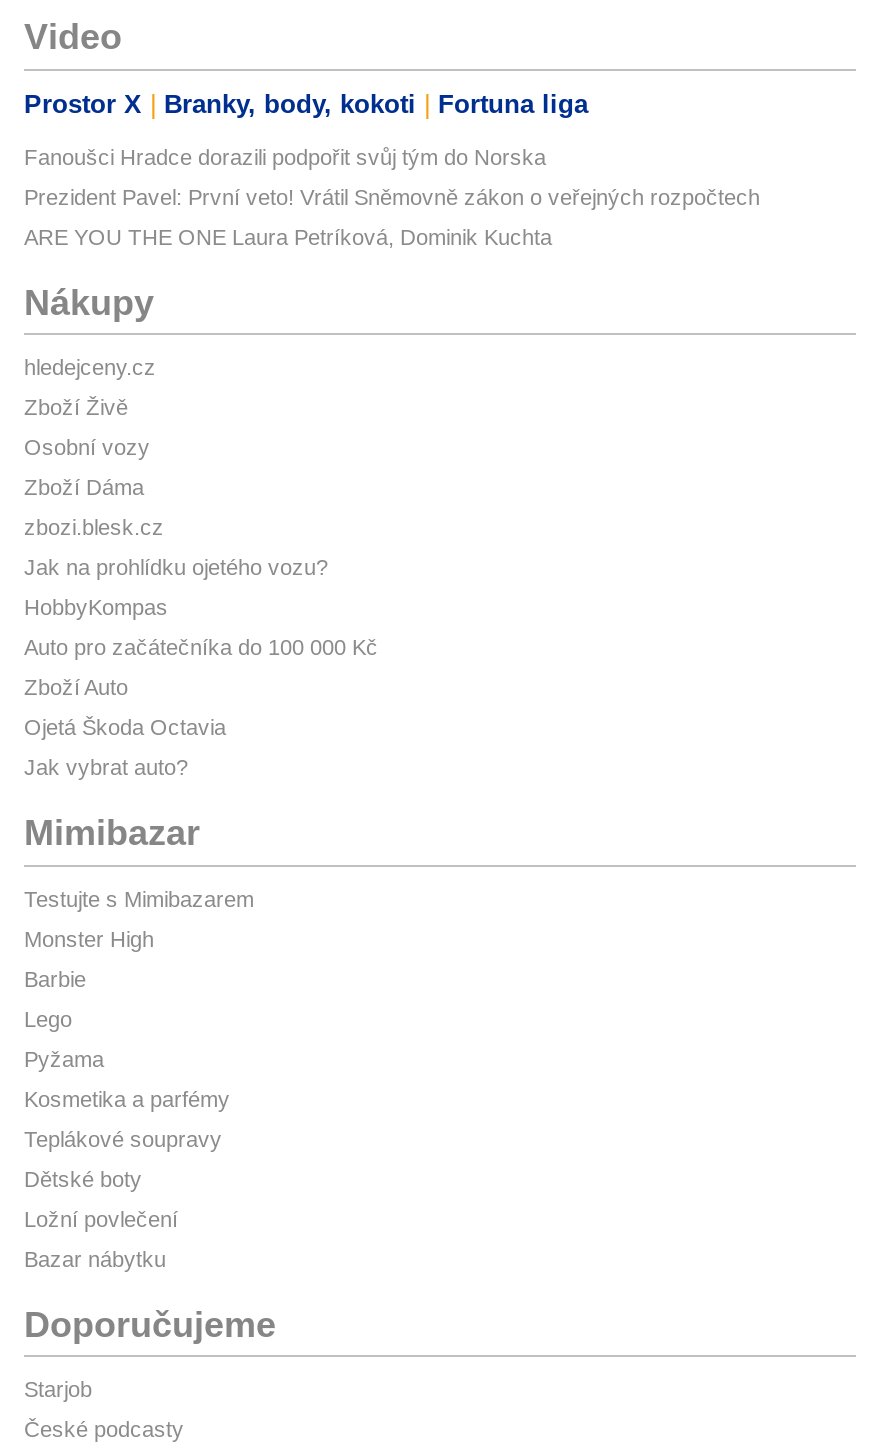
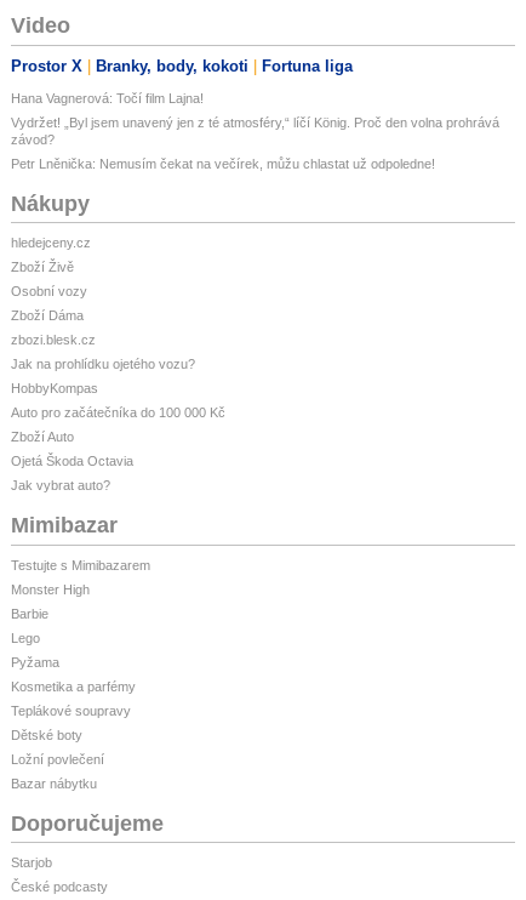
[24,144,546,168] Fanoušci Hradce dorazili podpořit svůj tým do Norska -> [11,91,204,105] Hana Vagnerová: Točí film Lajna!
[24,184,760,208] Prezident Pavel: První veto! Vrátil Sněmovně zákon o veřejných rozpočtech -> [11,115,499,146] Vydržet! „Byl jsem unavený jen z té atmosféry,“ líčí König. Proč den volna prohrává | závod?
[24,224,552,248] ARE YOU THE ONE Laura Petríková, Dominik Kuchta -> [11,156,435,171] Petr Lněnička: Nemusím čekat na večírek, můžu chlastat už odpoledne!

